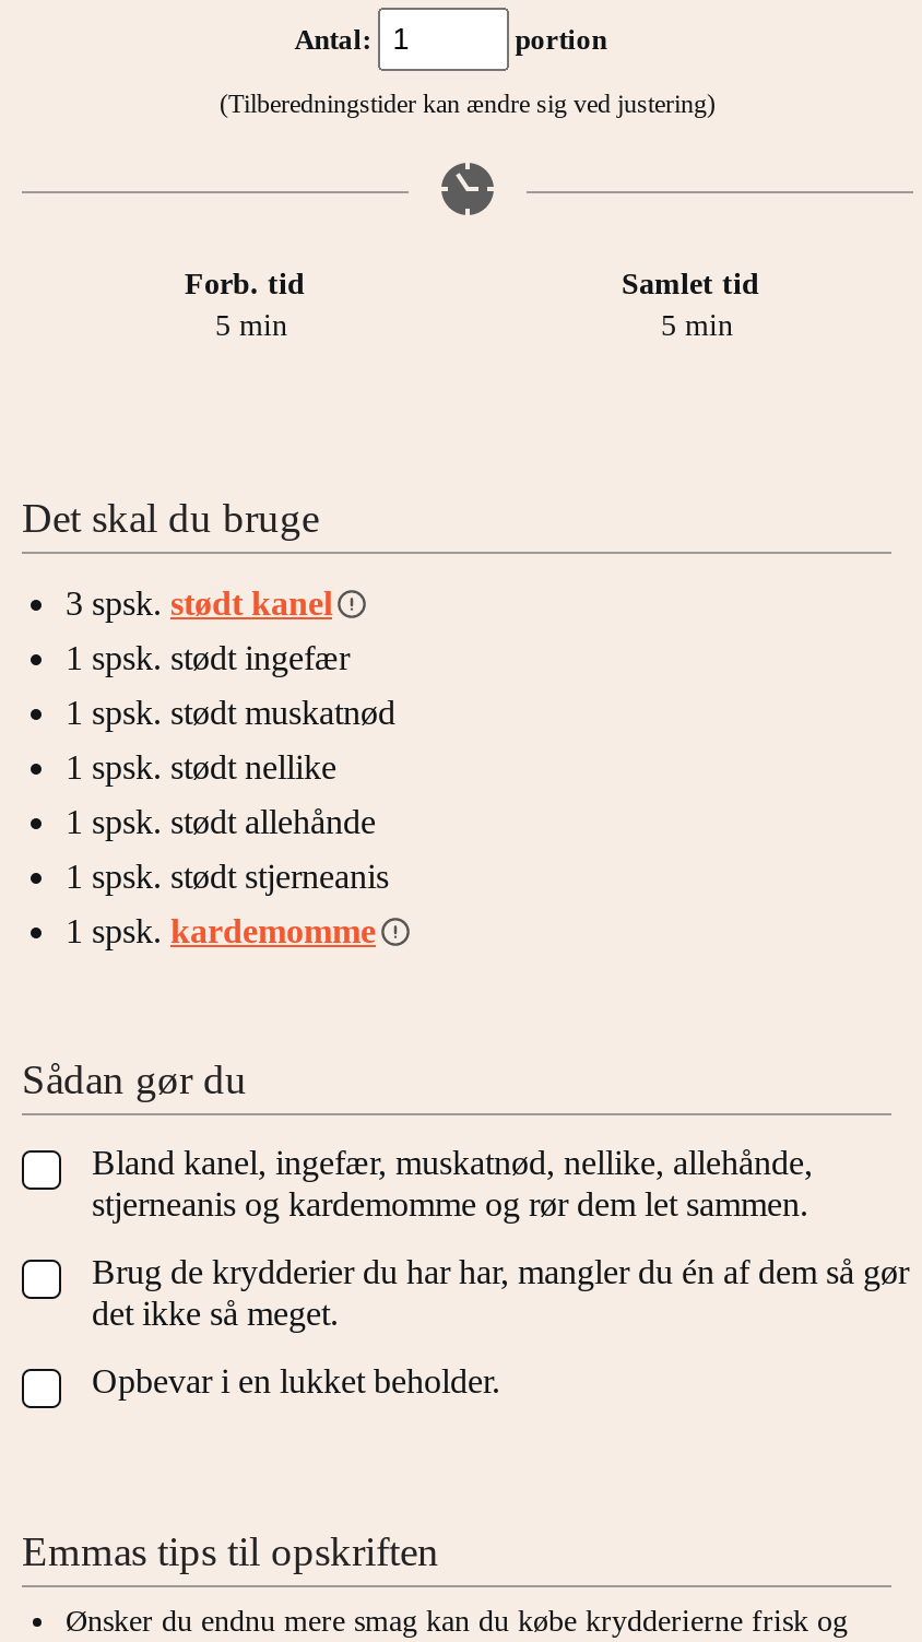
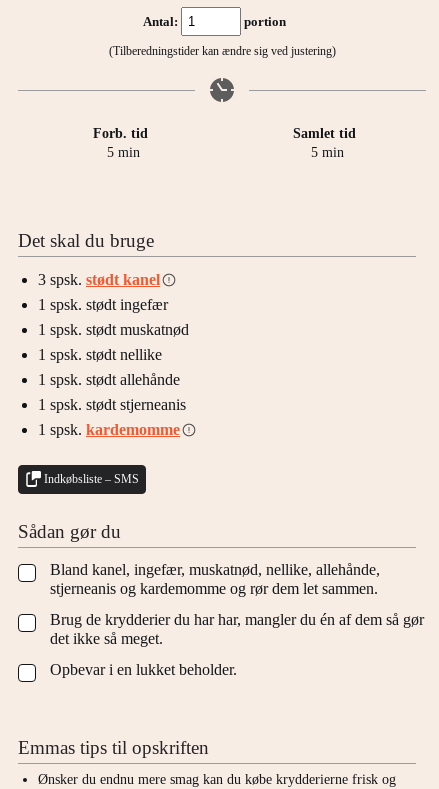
none -> [41,472,139,486] Indkøbsliste – SMS

